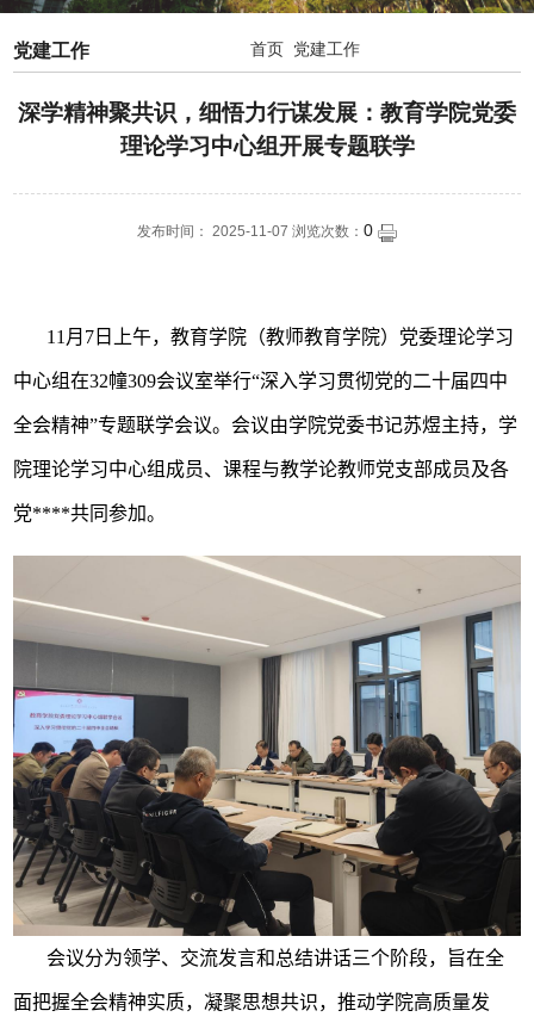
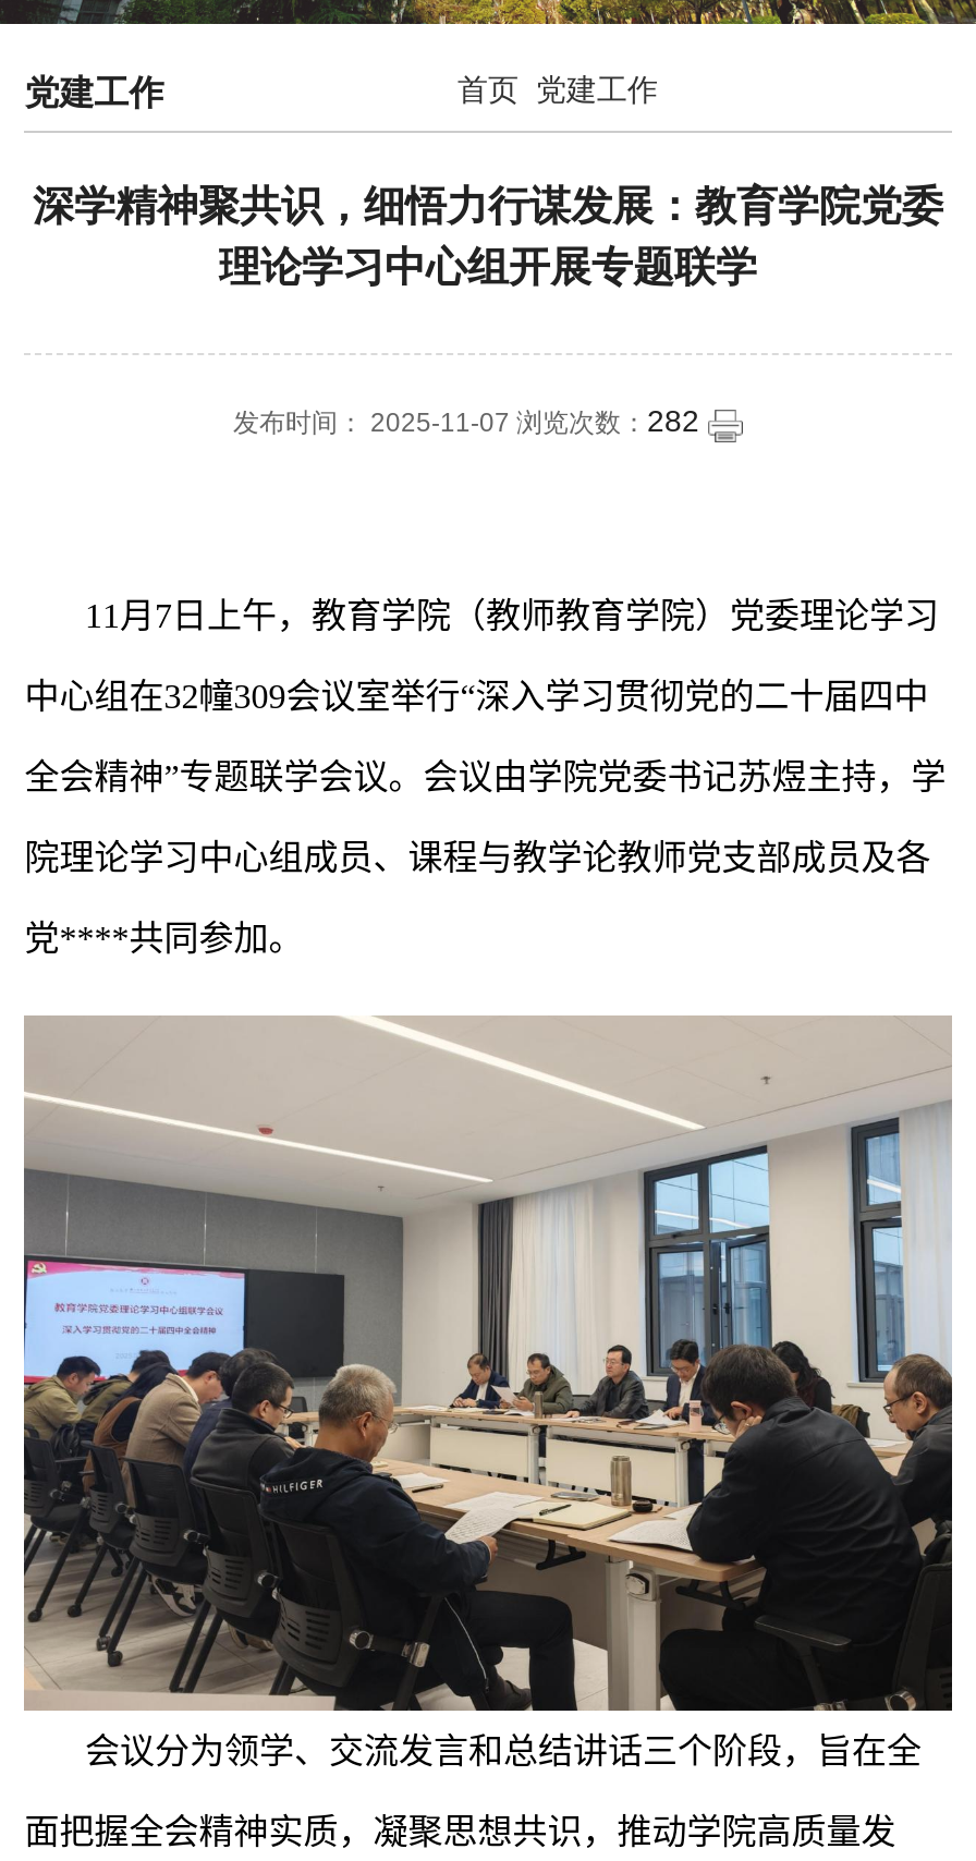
[137,221,378,240] 发布时间： 2025-11-07 浏览次数：0 -> [233,404,708,439] 发布时间： 2025-11-07 浏览次数：282

